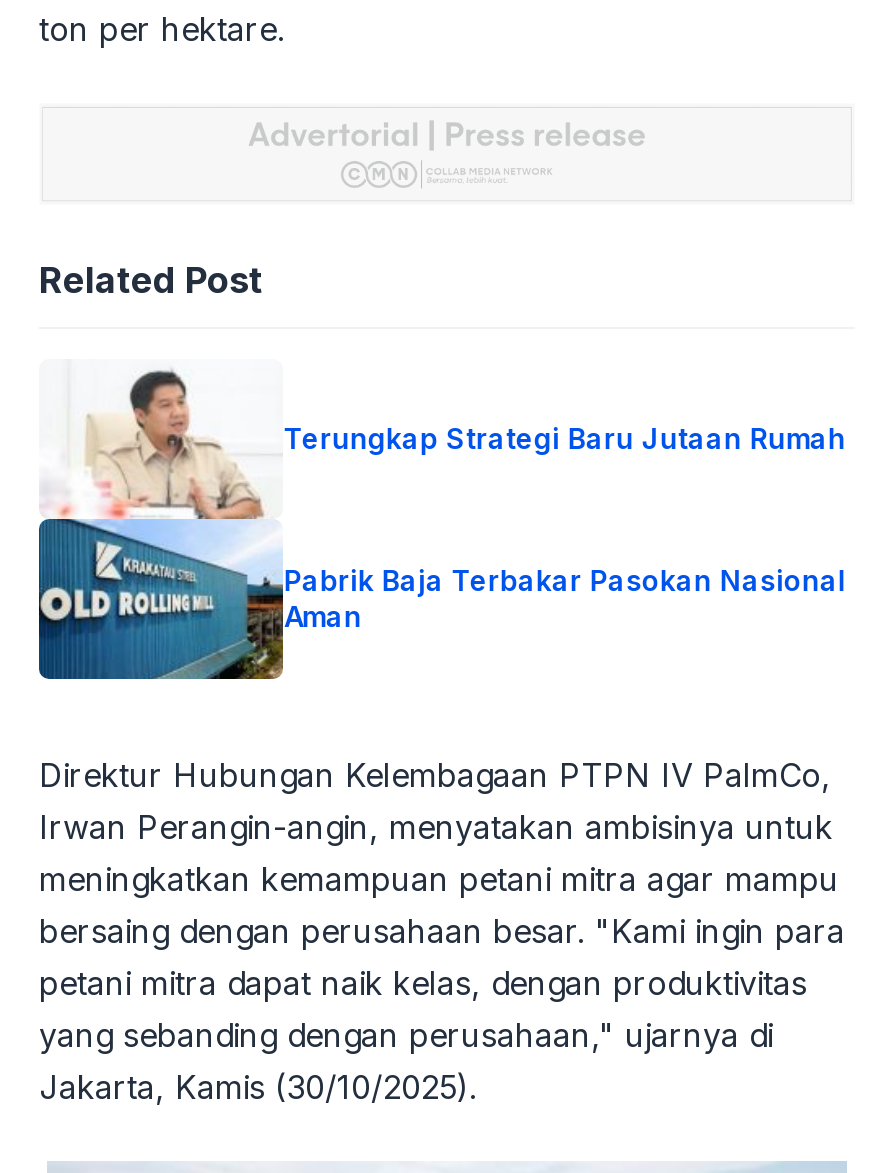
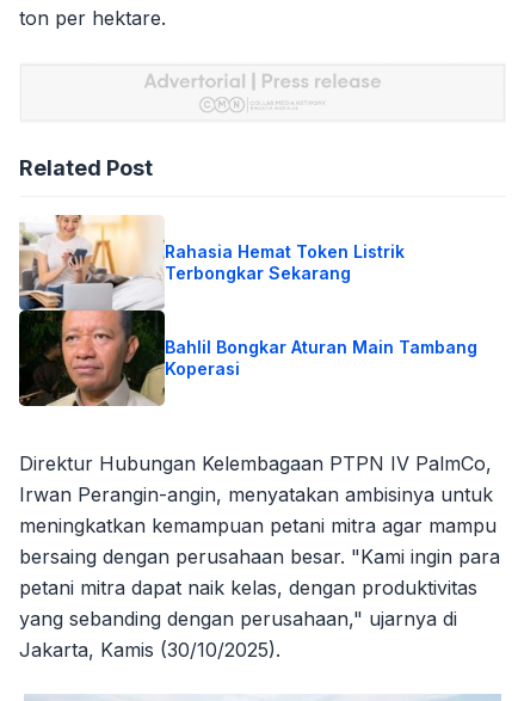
[37,359,846,681] [image] | Terungkap Strategi Baru Jutaan Rumah -> [18,214,405,407] [image] | Rahasia Hemat Token Listrik | Terbongkar Sekarang
[284,563,846,633] Pabrik Baja Terbakar Pasokan Nasional | Aman -> [165,337,478,379] Bahlil Bongkar Aturan Main Tambang | Koperasi

